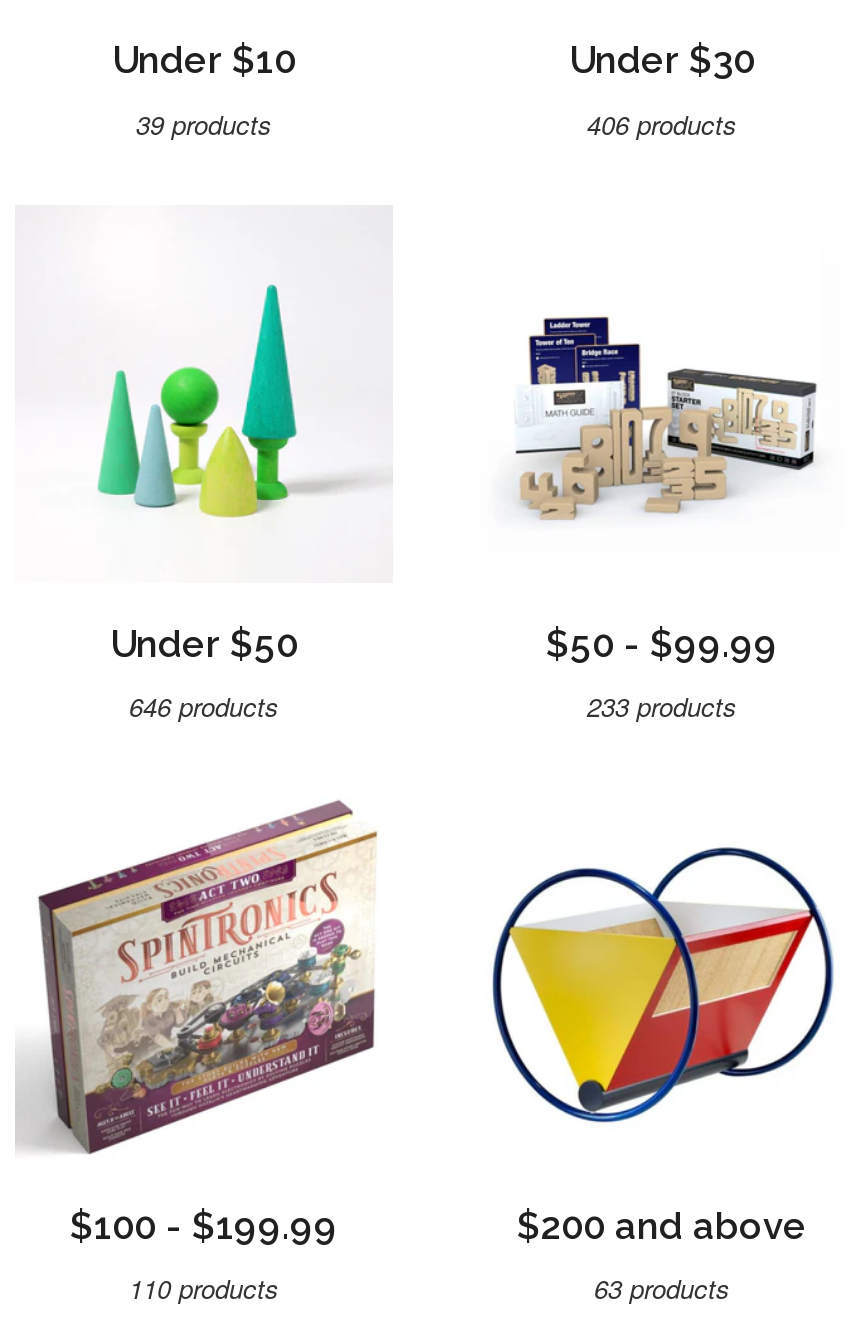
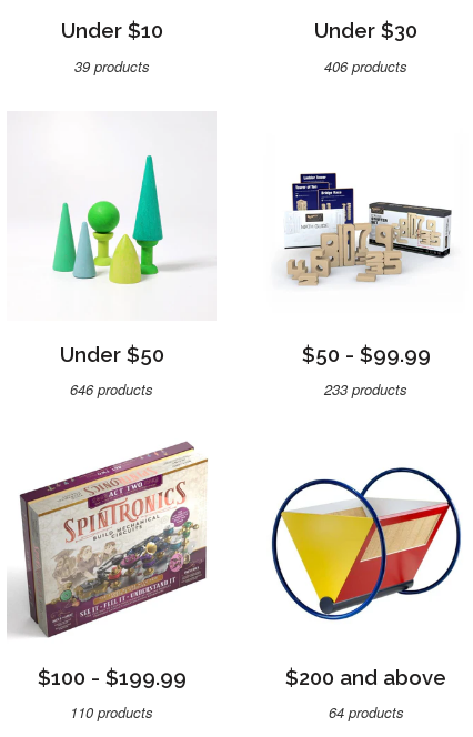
[594,1269,730,1307] 63 products -> [328,702,404,723] 64 products

